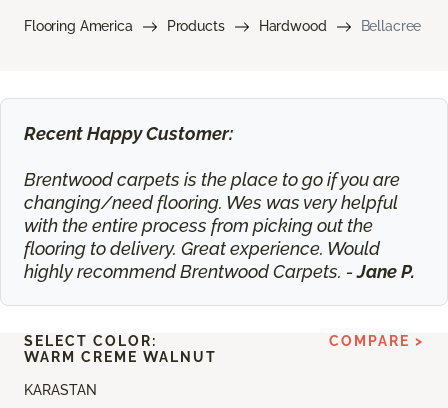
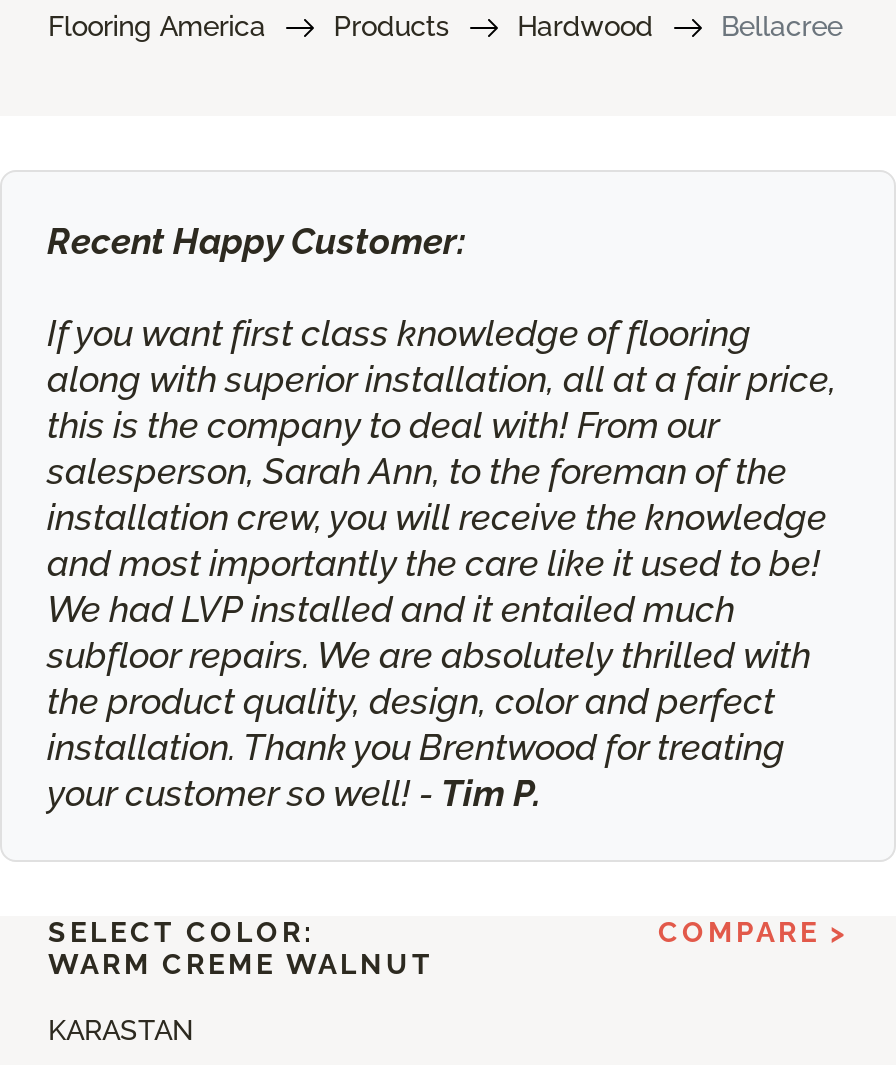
[23,169,414,282] Brentwood carpets is the place to go if you are | changing/need flooring. Wes was very helpful | with the entire process from picking out the | flooring to delivery. Great experience. Would | highly recommend Brentwood Carpets. - Jane P. -> [47,312,837,814] If you want first class knowledge of flooring | along with superior installation, all at a fair price, | this is the company to deal with! From our | salesperson, Sarah Ann, to the foreman of the | installation crew, you will receive the knowledge | and most importantly the care like it used to be! | We had LVP installed and it entailed much | subfloor repairs. We are absolutely thrilled with | the product quality, design, color and perfect | installation. Thank you Brentwood for treating | your customer so well! - Tim P.

